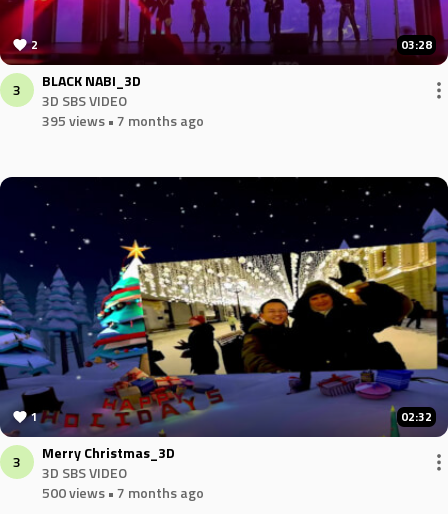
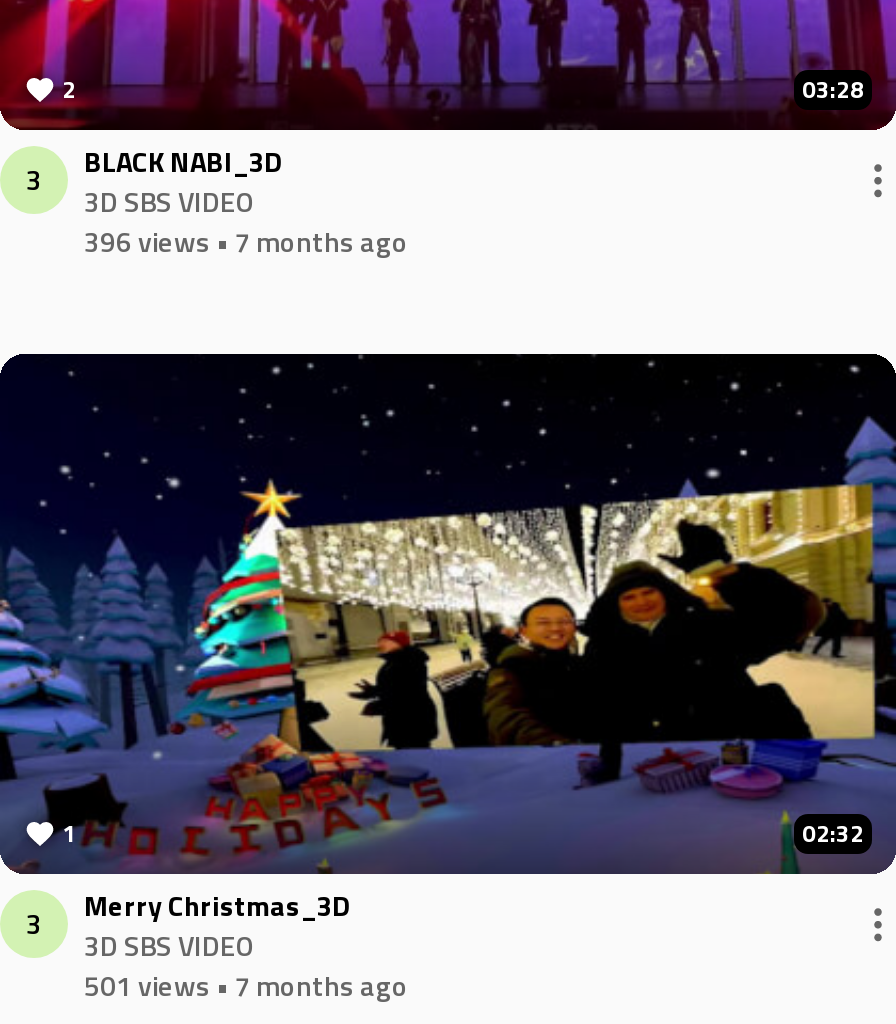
[42,110,204,131] 395 views • 7 months ago -> [84,221,408,263] 396 views • 7 months ago
[42,482,204,503] 500 views • 7 months ago -> [84,964,408,1006] 501 views • 7 months ago

